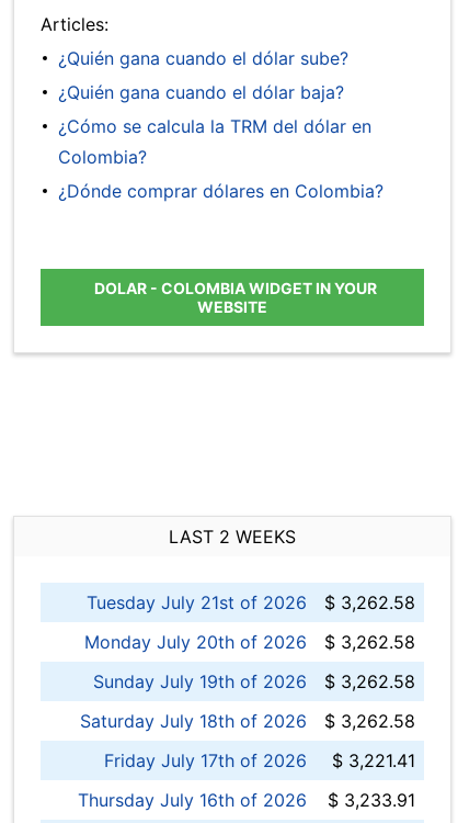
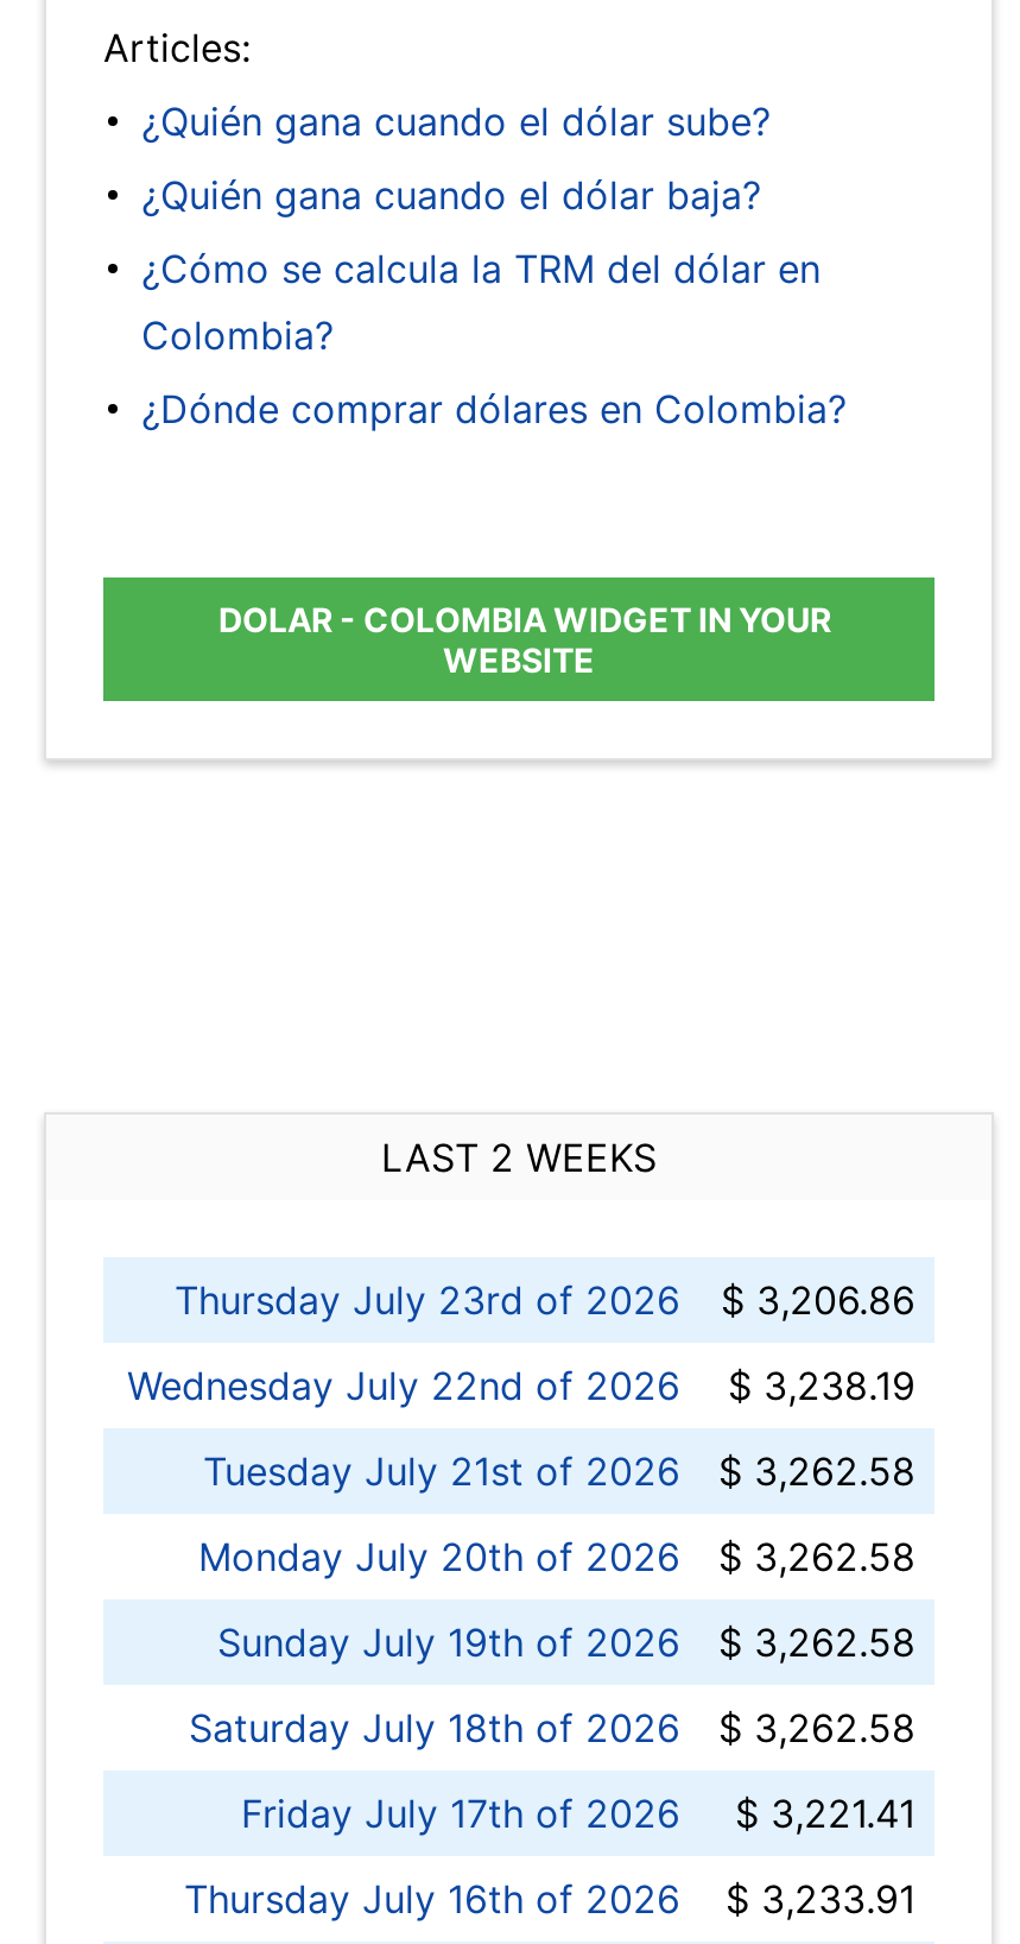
none -> [127,1276,916,1409] Thursday July 23rd of 2026 | $ 3,206.86 | Wednesday July 22nd of 2026 | $ 3,238.19

